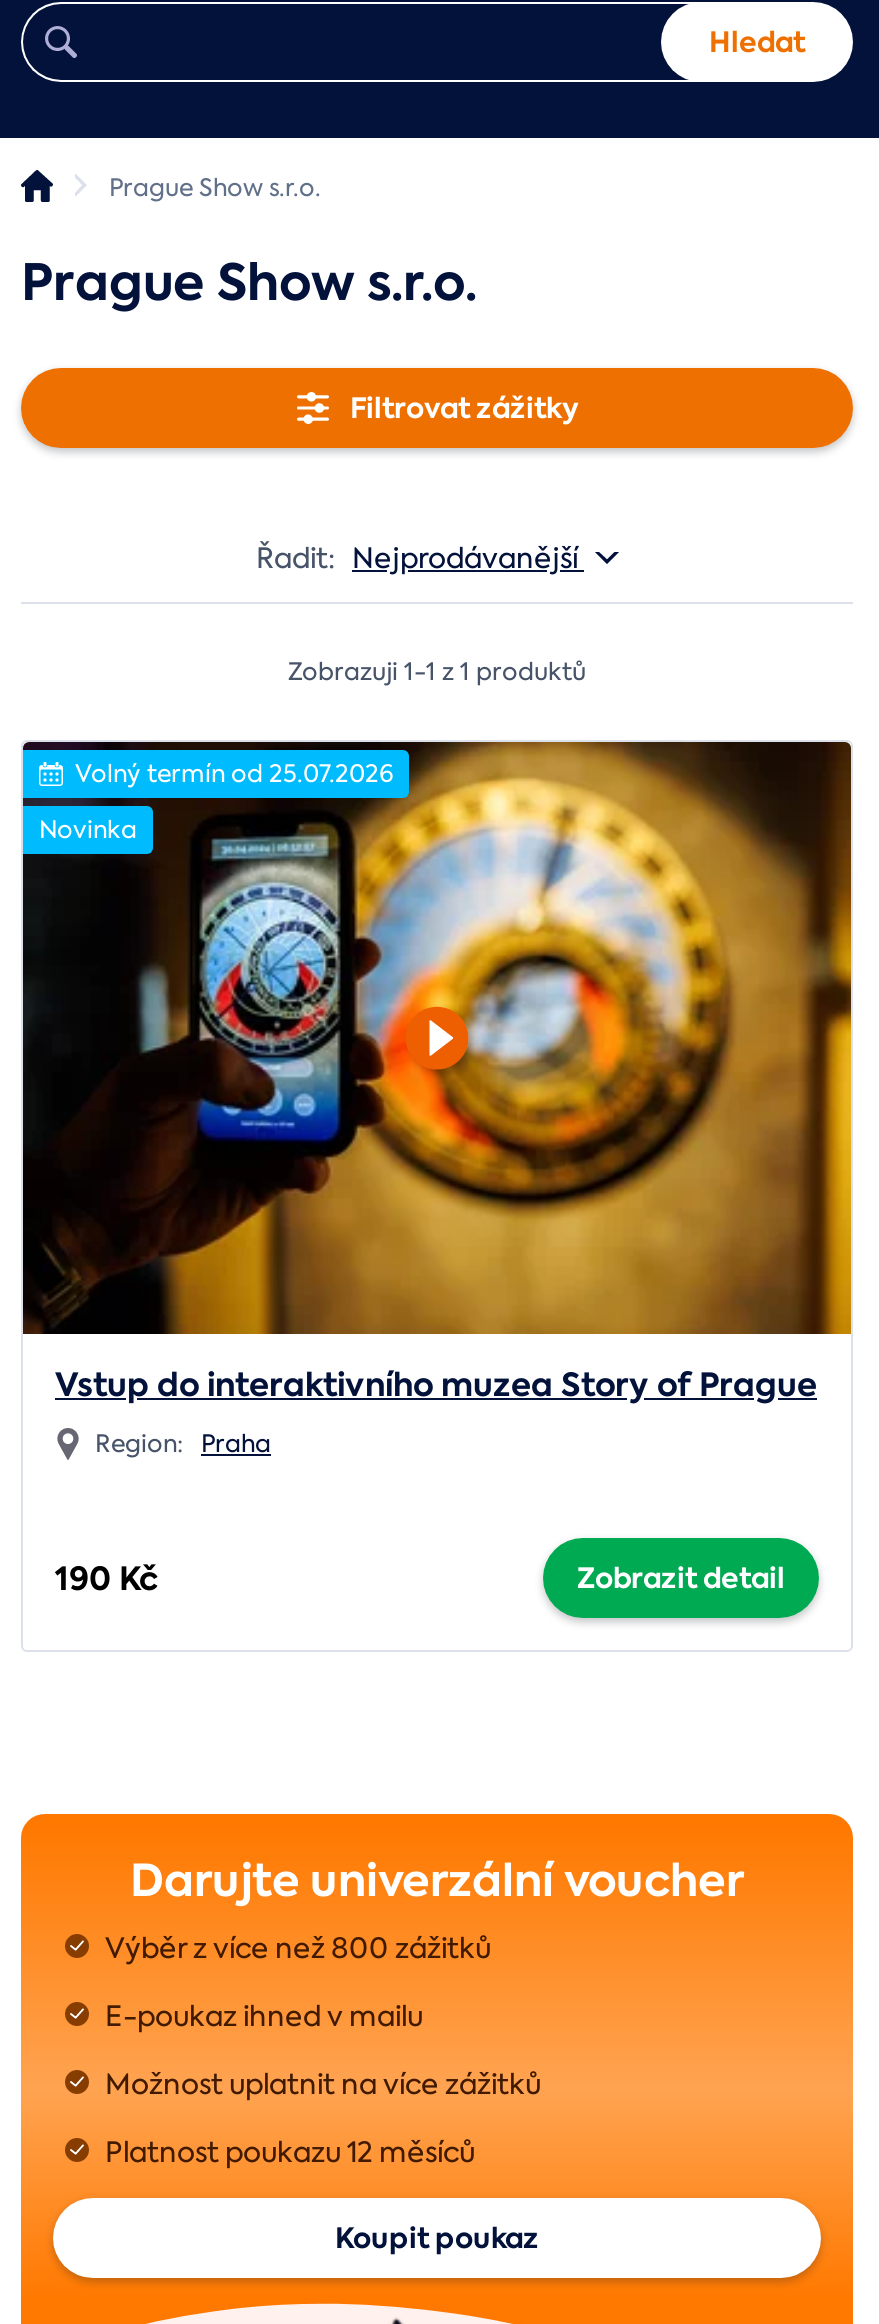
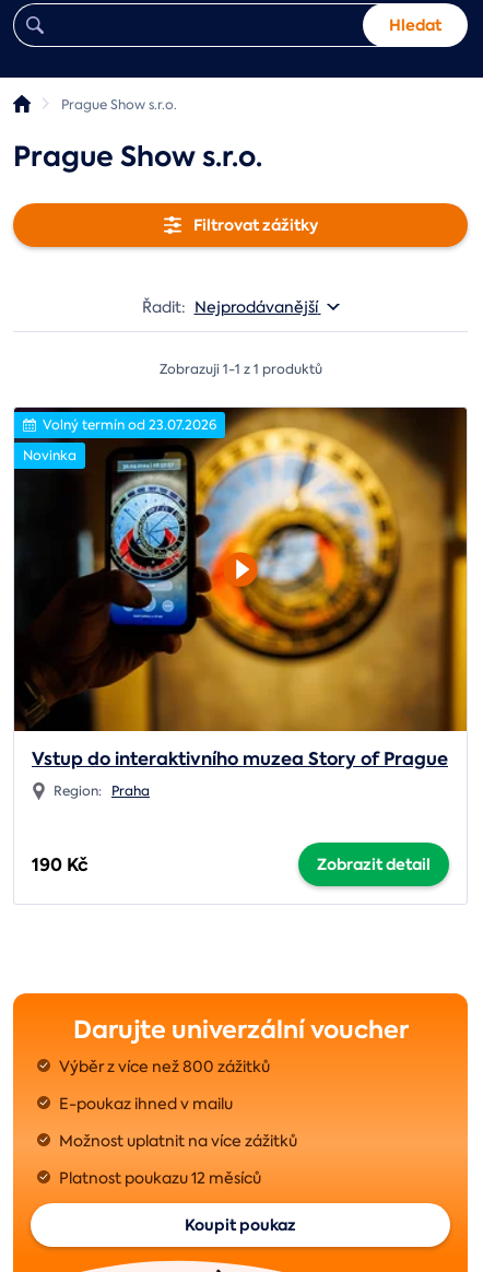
[75,758,393,790] Volný termín od 25.07.2026 -> [43,416,216,434] Volný termín od 23.07.2026

